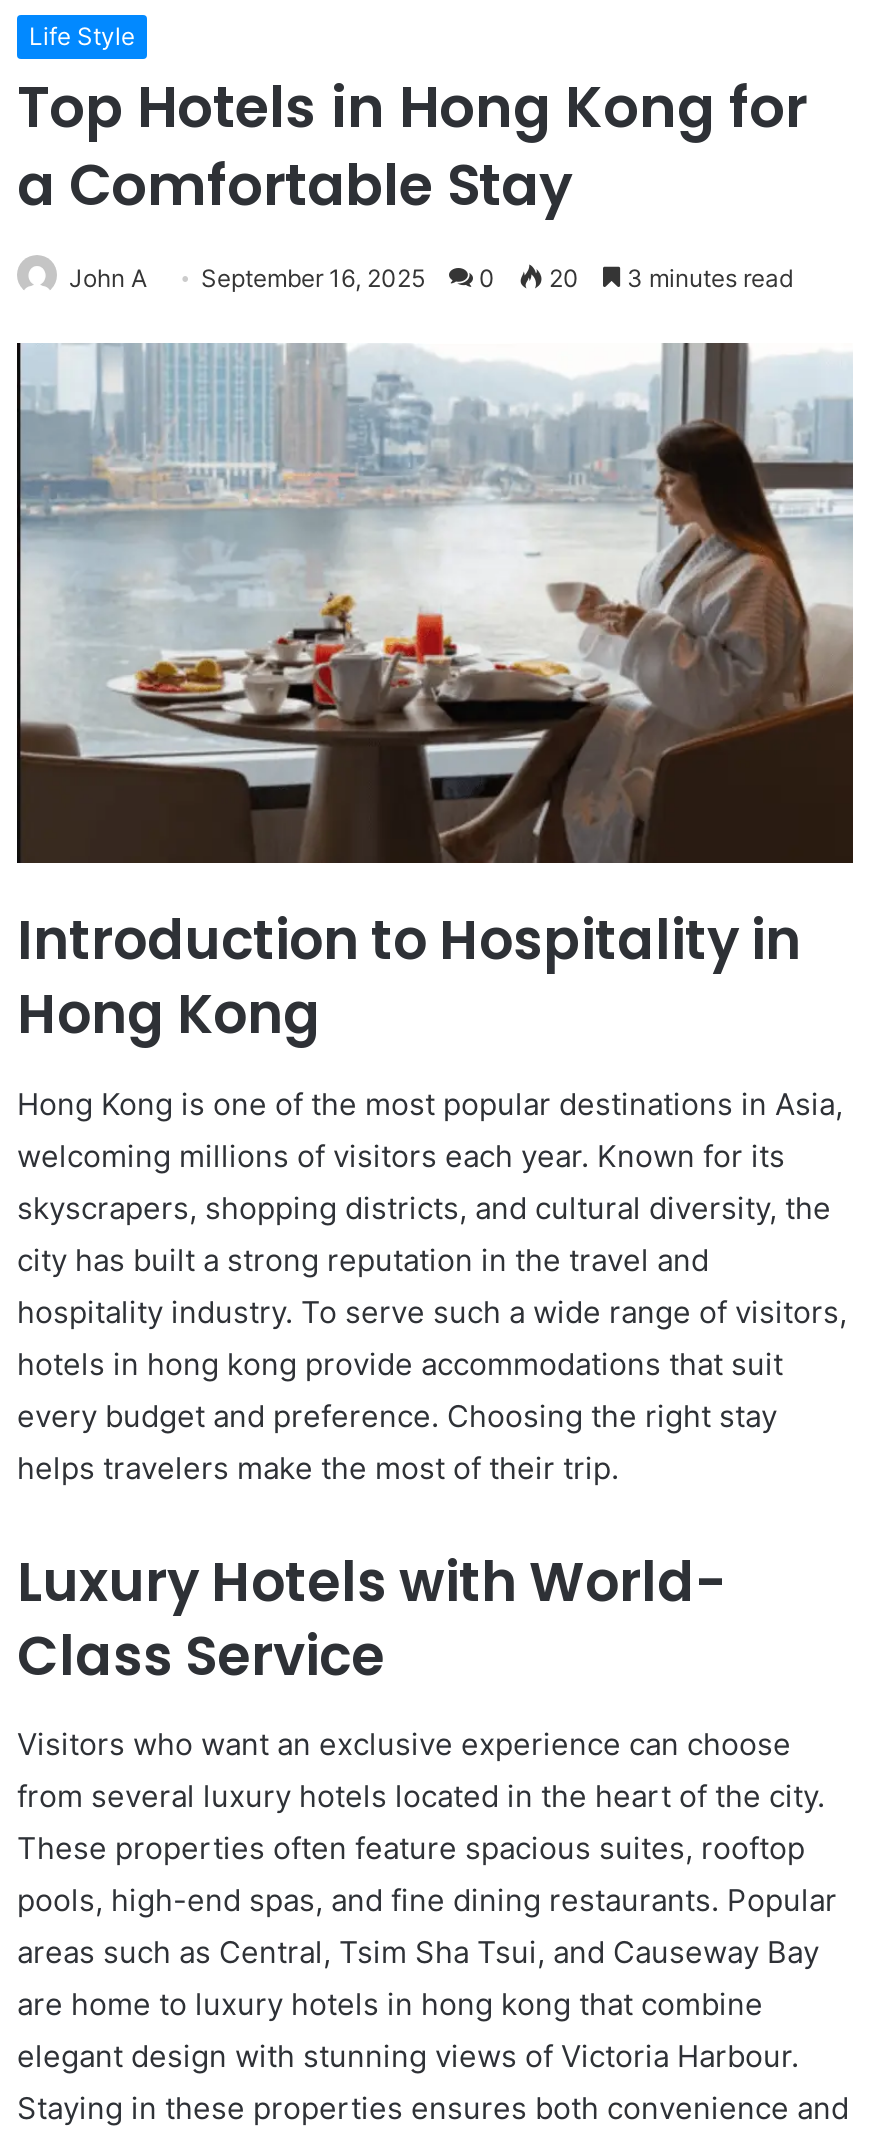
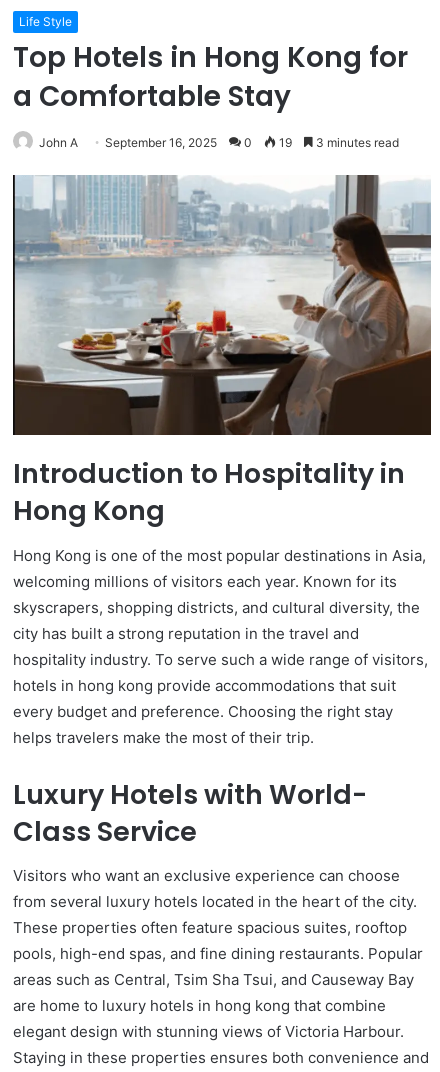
[69,262,793,292] John A September 16, 2025 0 20 3 minutes read -> [39,135,399,150] John A September 16, 2025 0 19 3 minutes read

